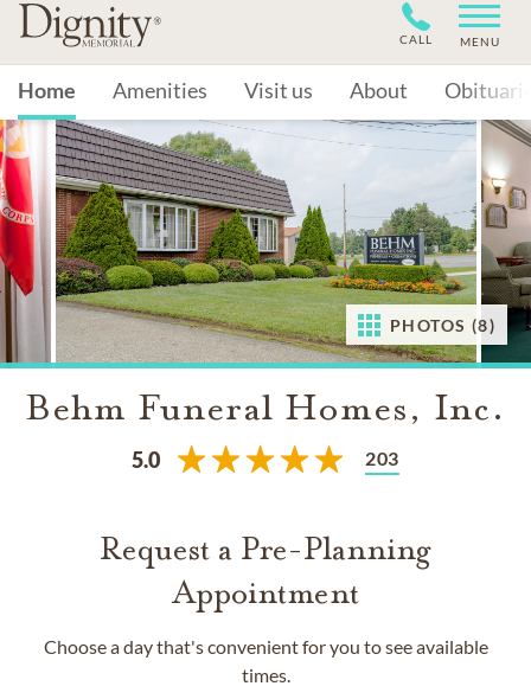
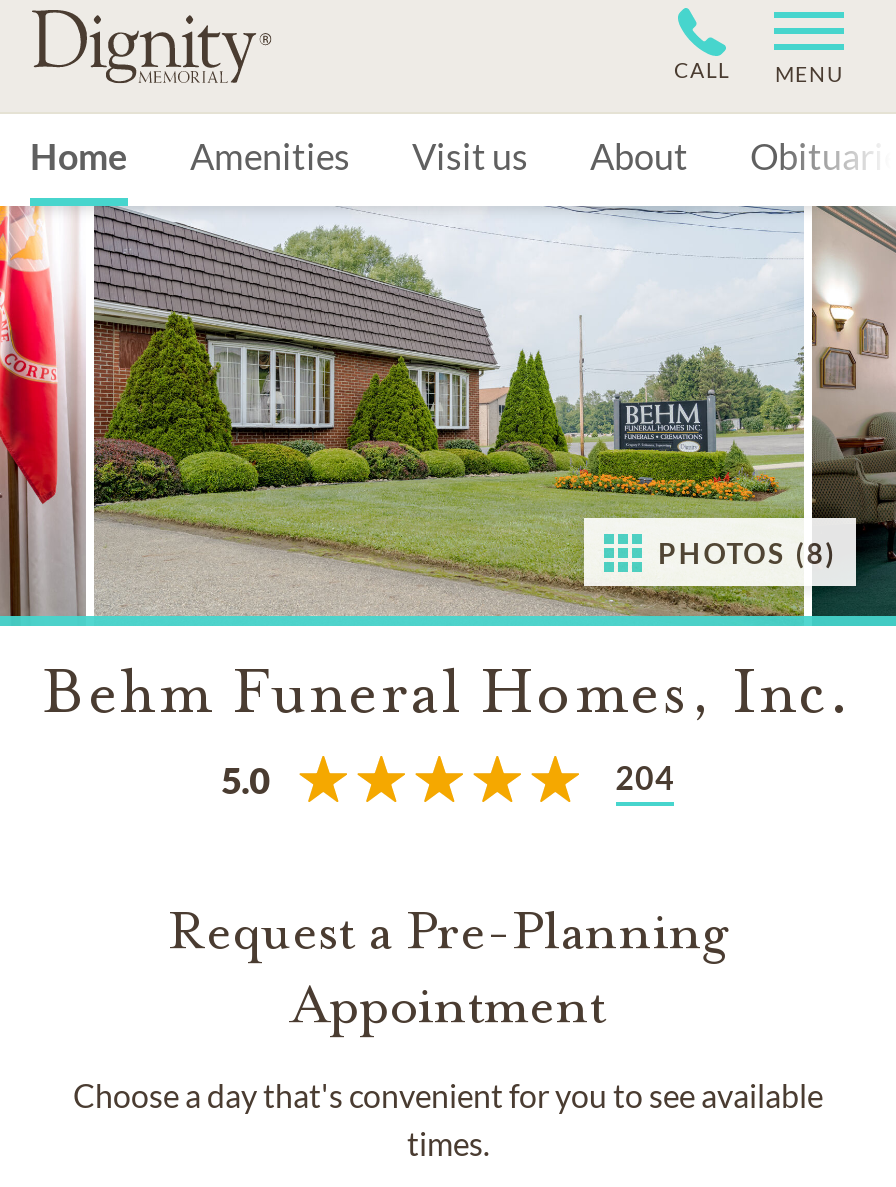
[365,447,400,469] 203 -> [615,758,675,796] 204

